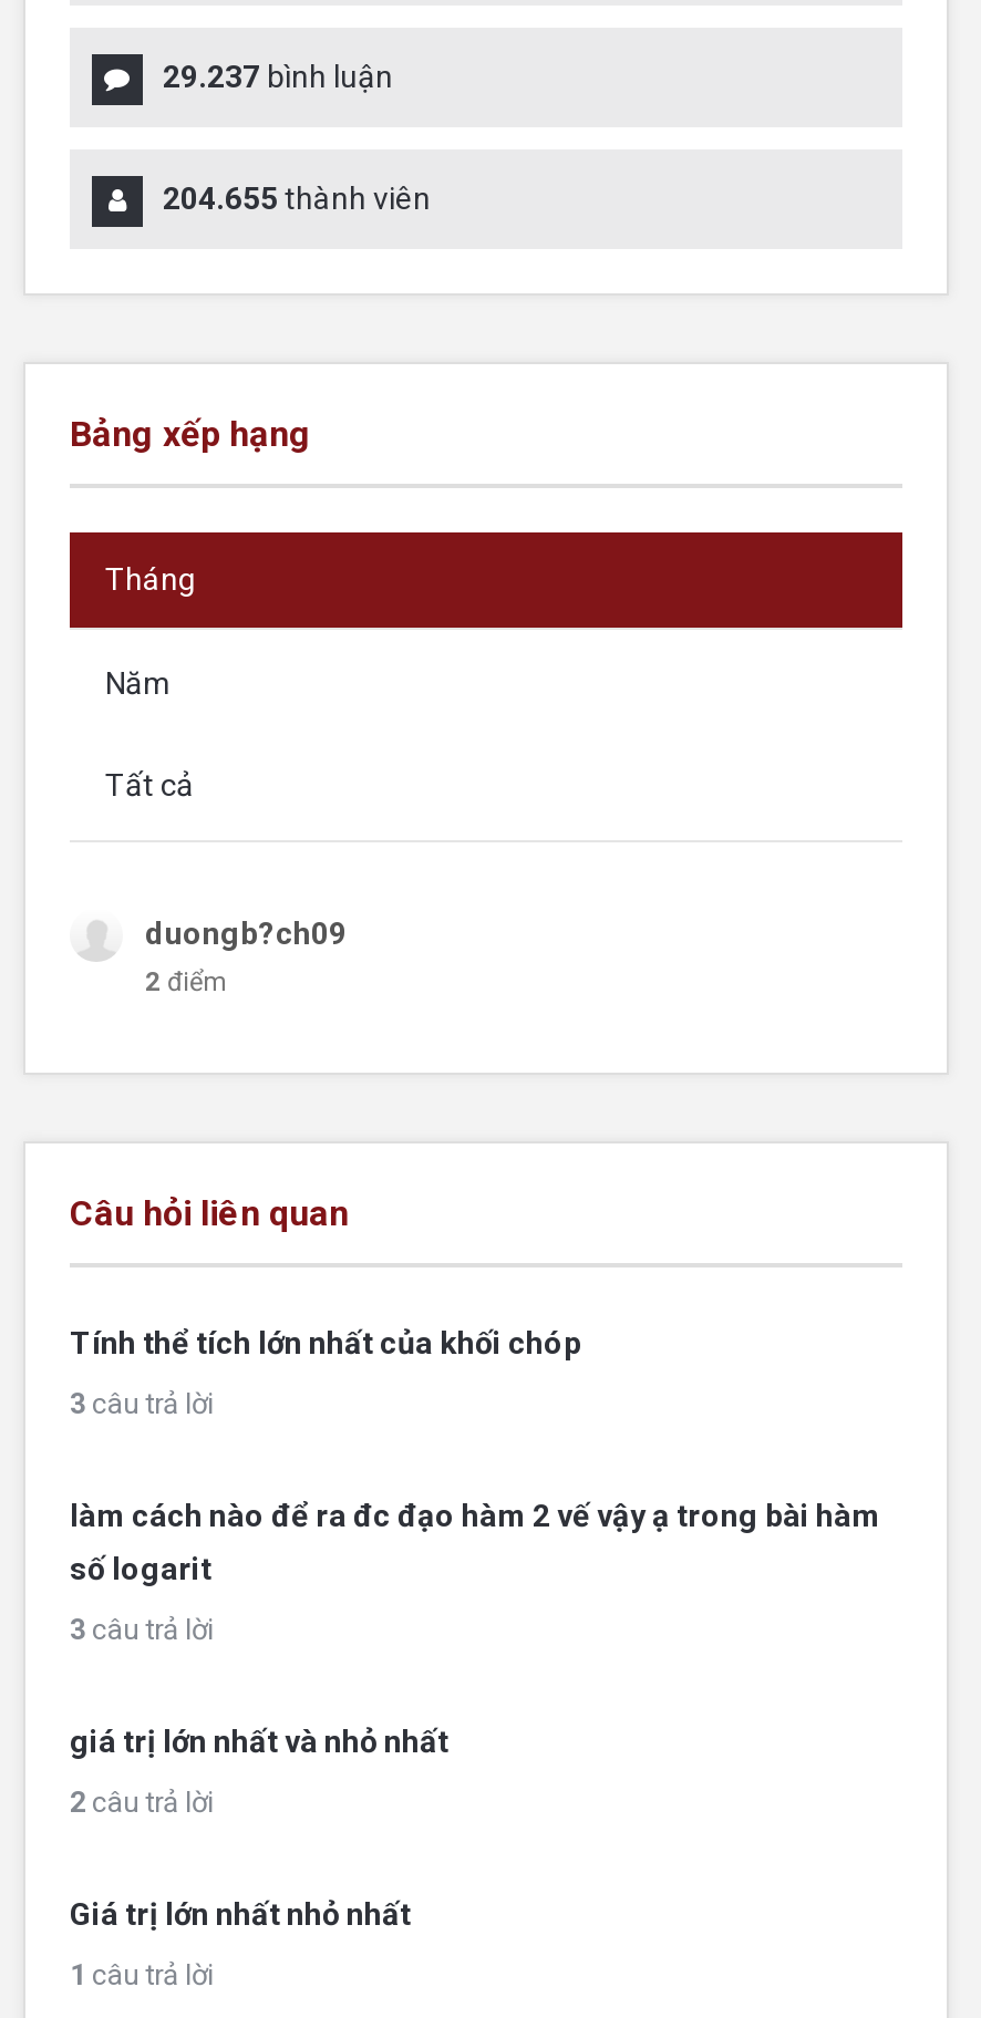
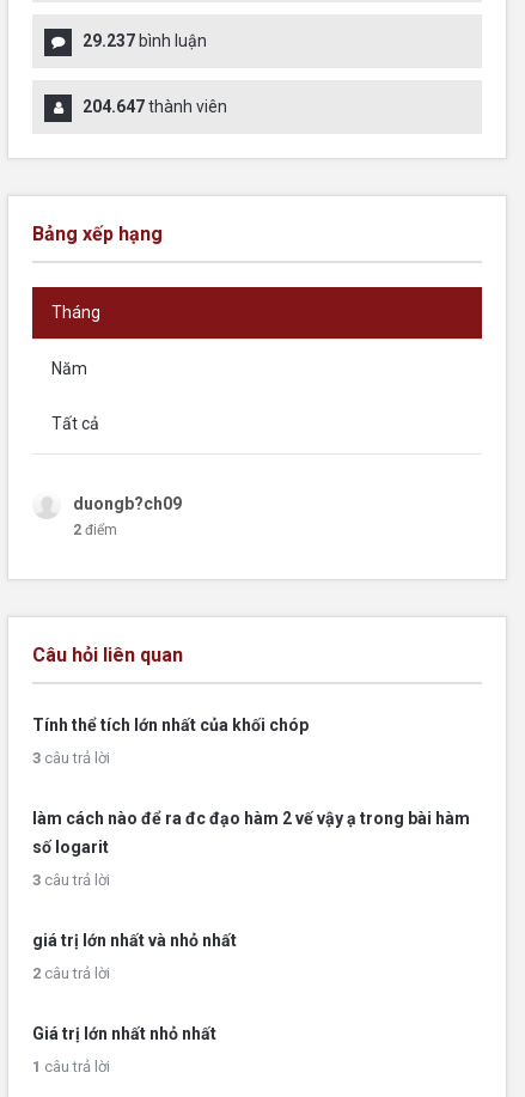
[163,181,431,216] 204.655 thành viên -> [83,97,227,116] 204.647 thành viên

